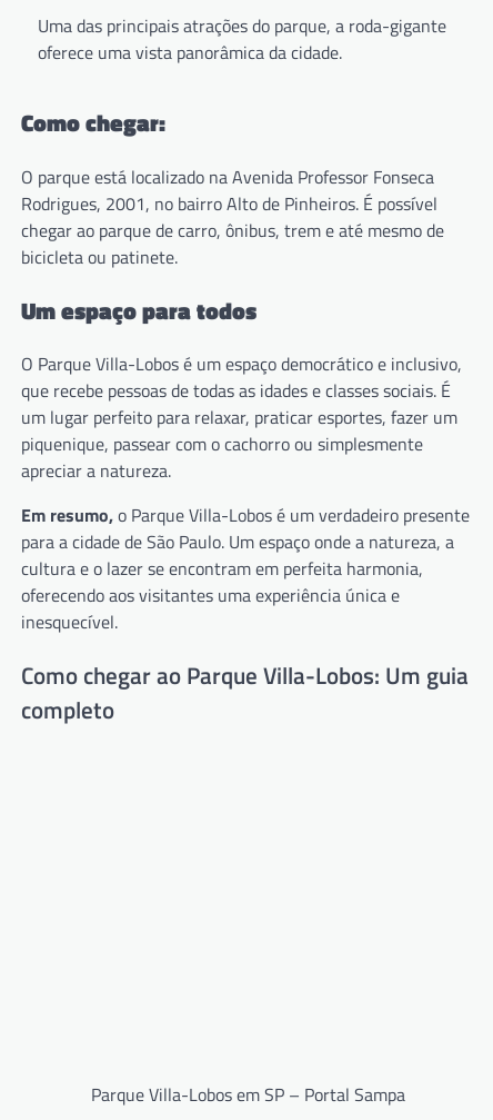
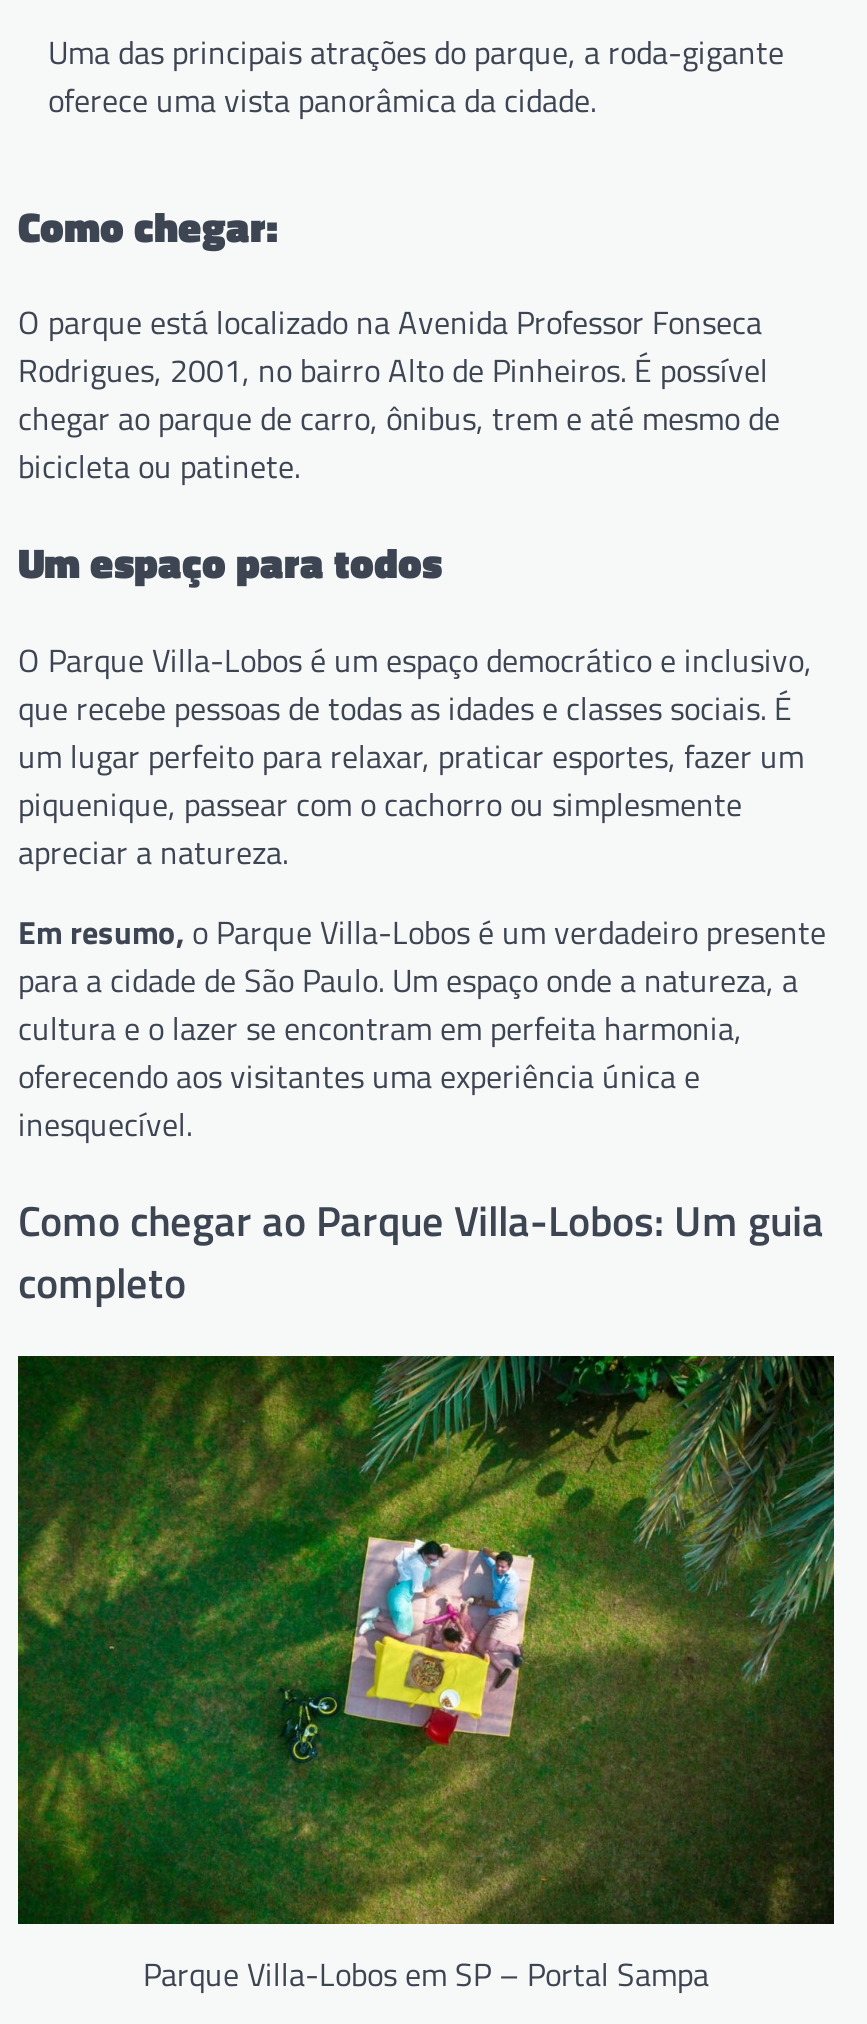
none -> [16,1355,836,1927] [image]

